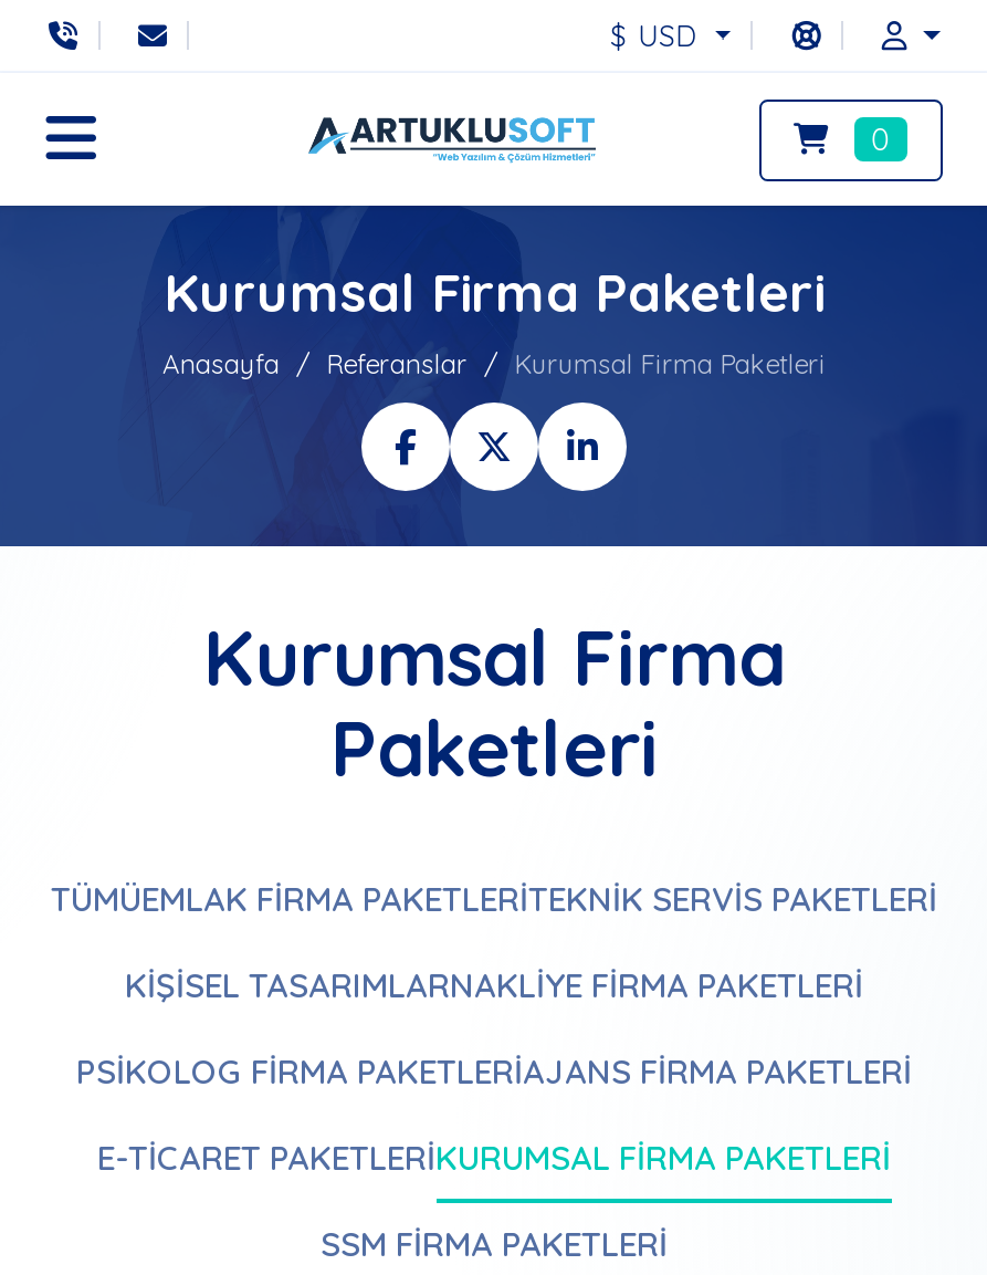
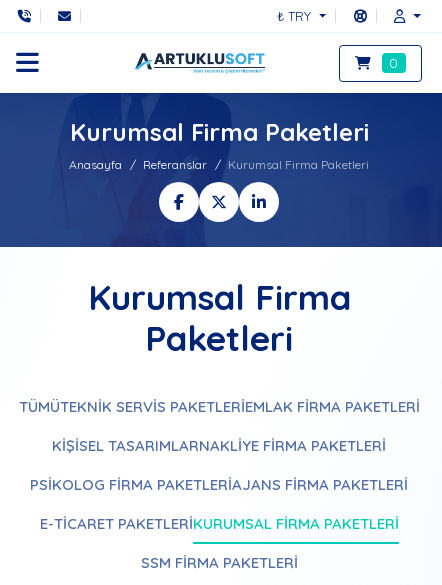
[610,18,707,53] $ USD -> [277,8,315,24] ₺ TRY
[51,878,937,920] TÜMÜEMLAK FIRMA PAKETLERITEKNIK SERVIS PAKETLERI -> [18,397,419,416] TÜMÜTEKNIK SERVIS PAKETLERIEMLAK FIRMA PAKETLERI

